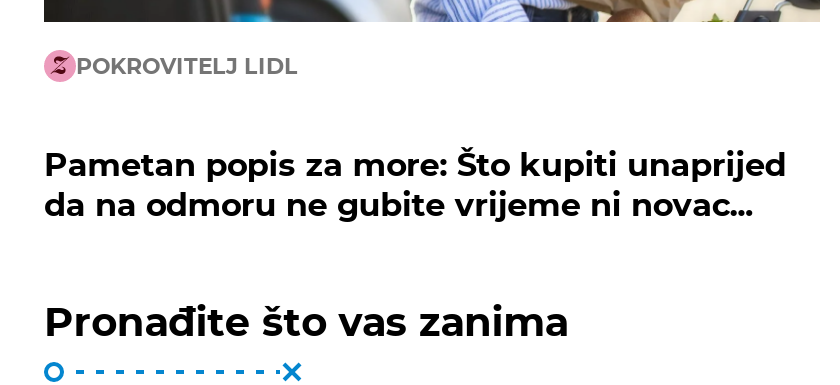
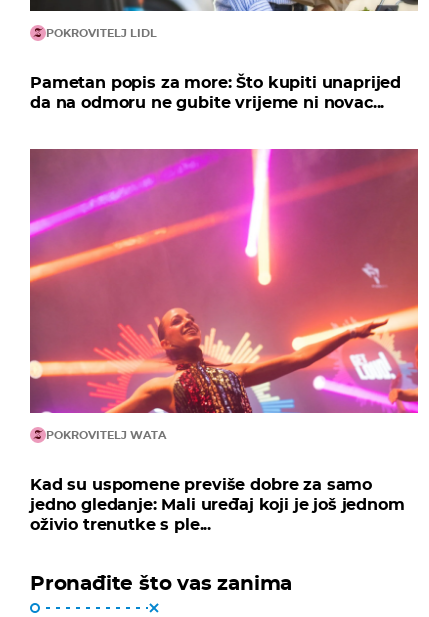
none -> [29,148,419,534] [image] | POKROVITELJ WATA | Kad su uspomene previše dobre za samo | jedno gledanje: Mali uređaj koji je još jednom | oživio trenutke s ple...

